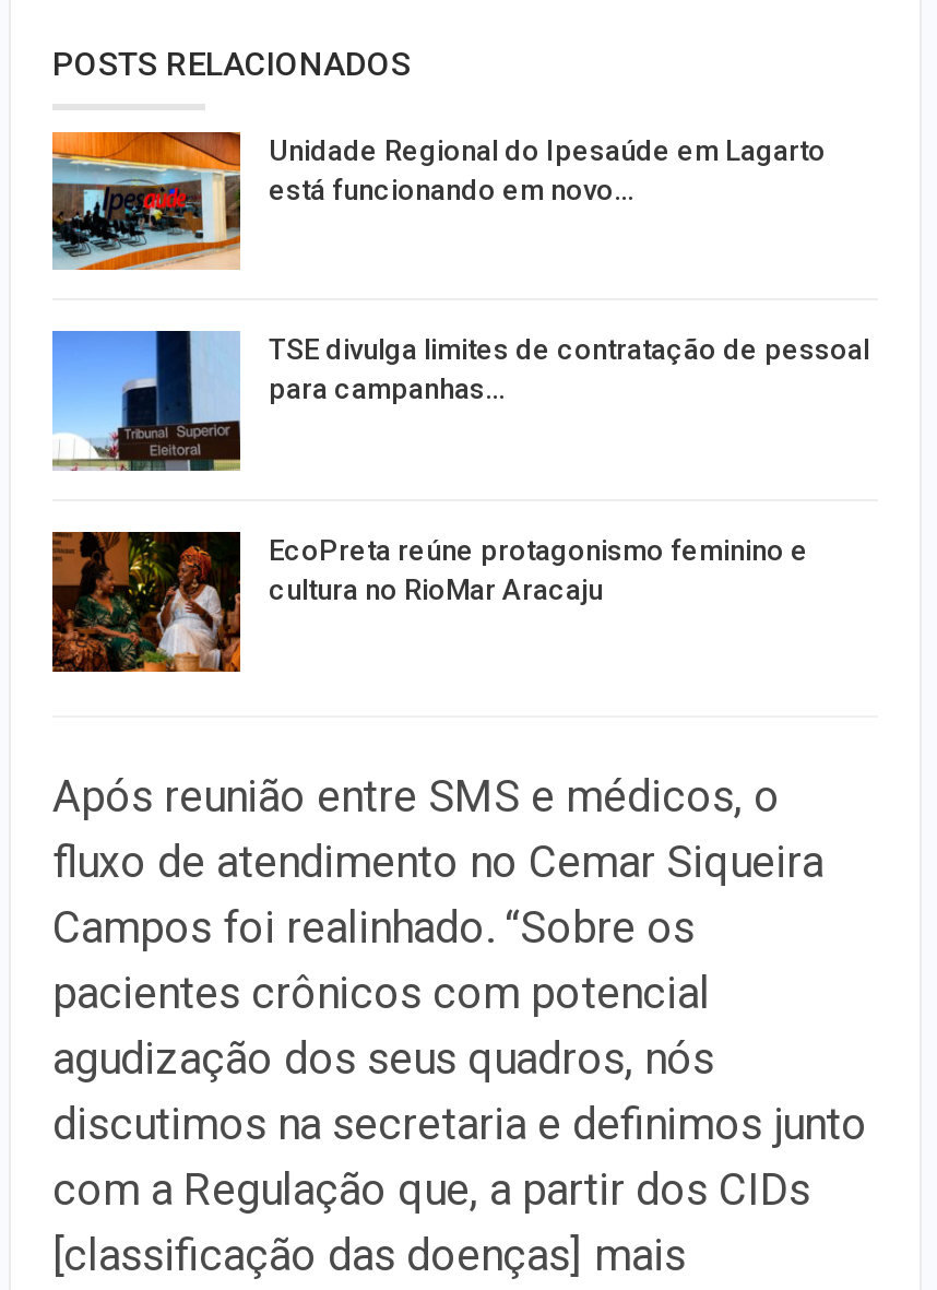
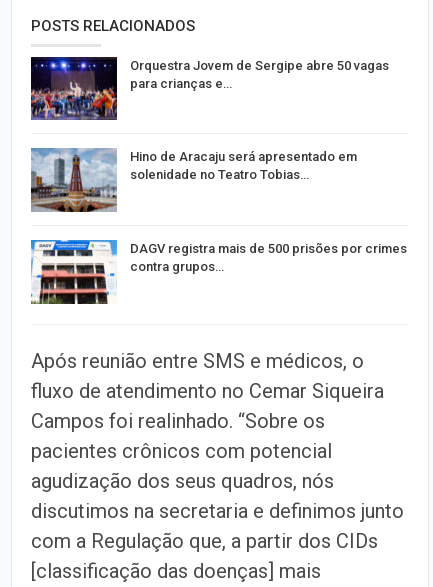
[50,130,826,272] [image] | Unidade Regional do Ipesaúde em Lagarto | está funcionando em novo… -> [30,56,389,121] [image] | Orquestra Jovem de Sergipe abre 50 vagas | para crianças e…
[50,329,869,471] [image] | TSE divulga limites de contratação de pessoal | para campanhas… -> [30,148,357,213] [image] | Hino de Aracaju será apresentado em | solenidade no Teatro Tobias…
[50,530,808,674] [image] | EcoPreta reúne protagonismo feminino e | cultura no RioMar Aracaju -> [30,239,407,305] [image] | DAGV registra mais de 500 prisões por crimes | contra grupos…

